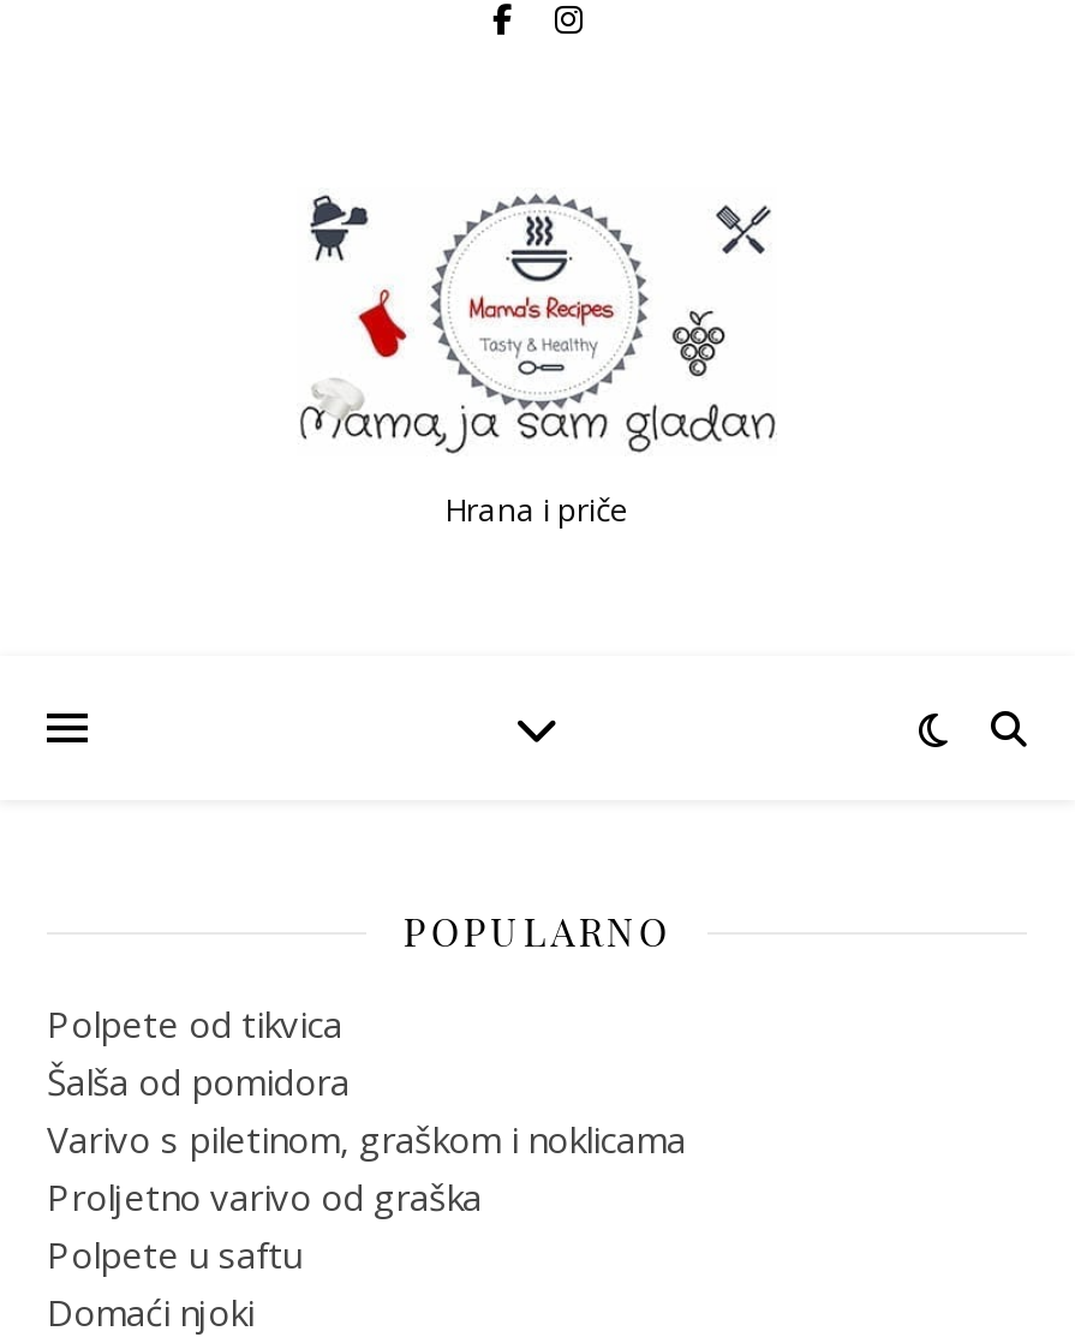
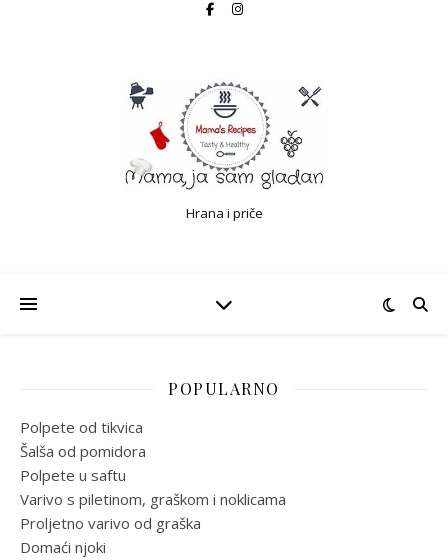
moved [47,1115,686,1220] -> [20,489,286,533]: Varivo s piletinom, graškom i noklicama | Proljetno varivo od graška
moved [47,1230,301,1278] -> [20,465,126,485]: Polpete u saftu

